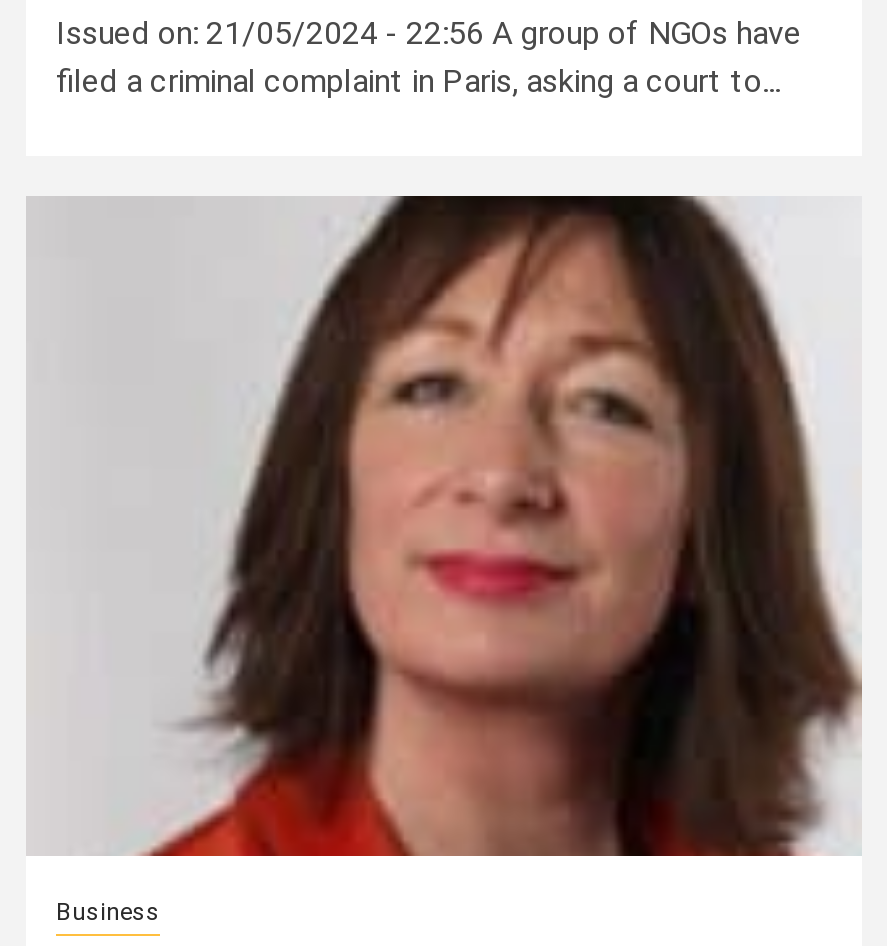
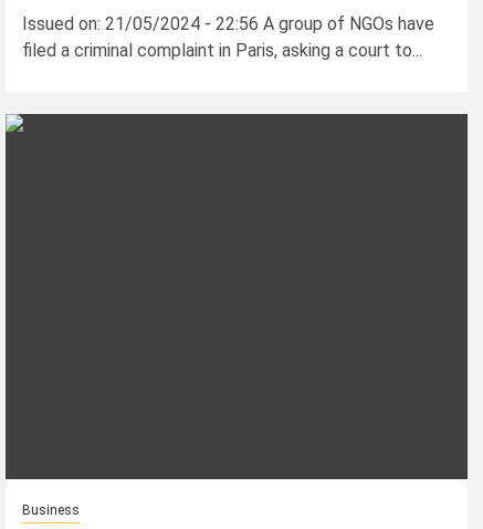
[26,196,862,858] [image] -> none

